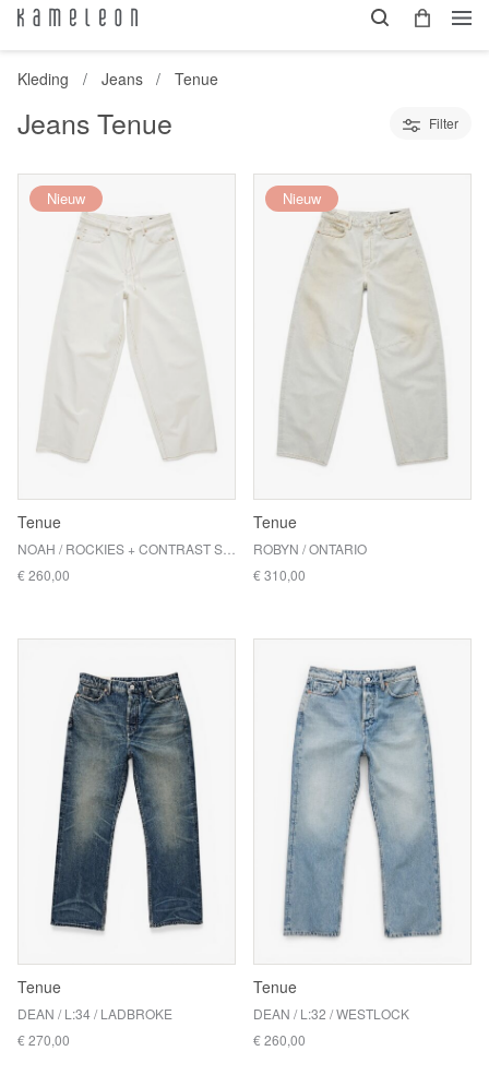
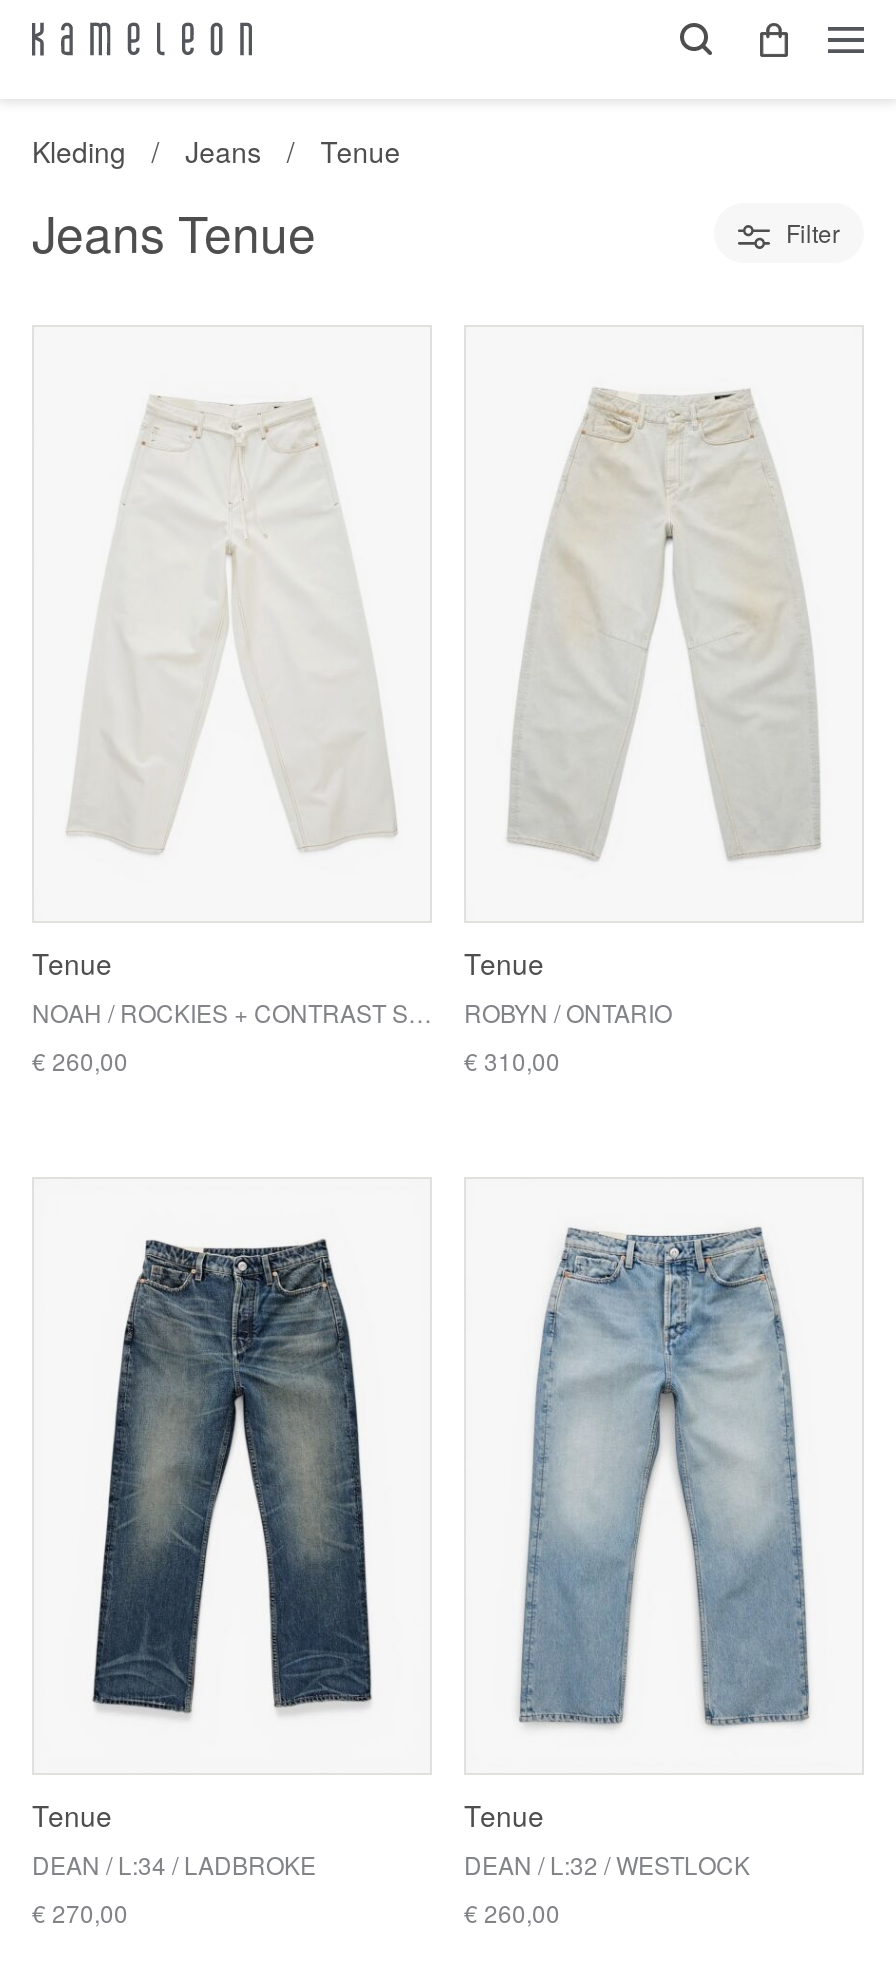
[47,188,85,208] Nieuw -> none
[283,188,321,208] Nieuw -> none

